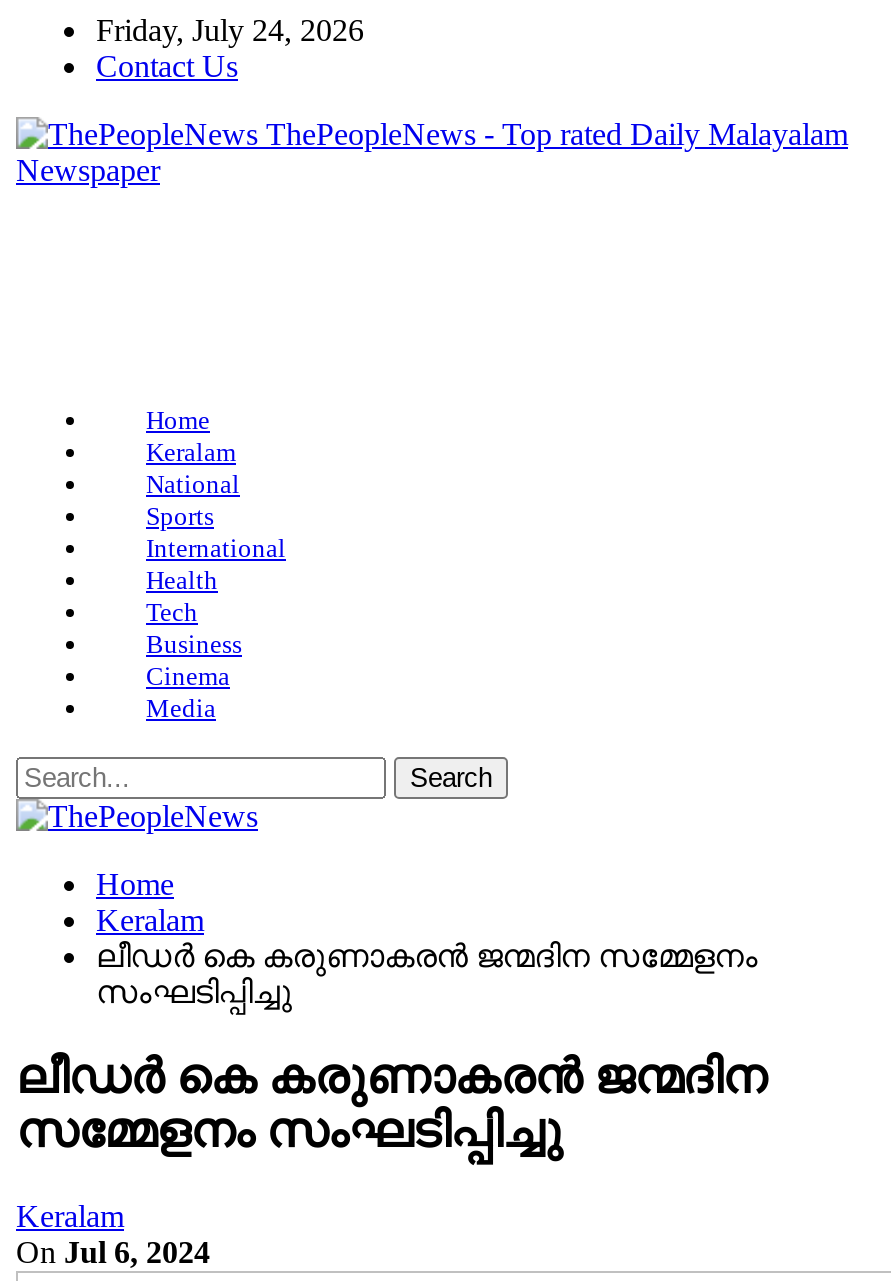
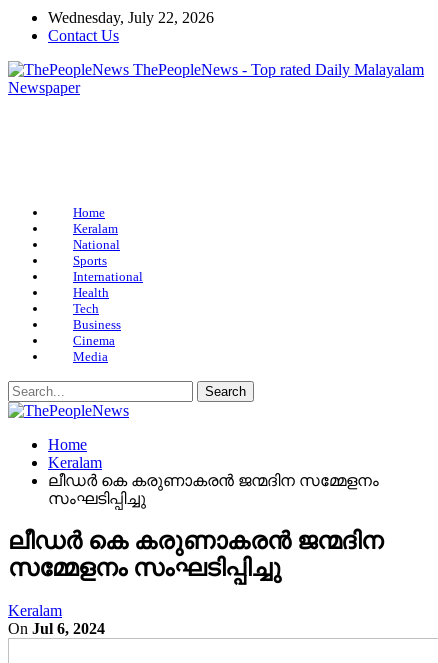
[96,13,364,47] Friday, July 24, 2026 -> [48,9,214,26] Wednesday, July 22, 2026

